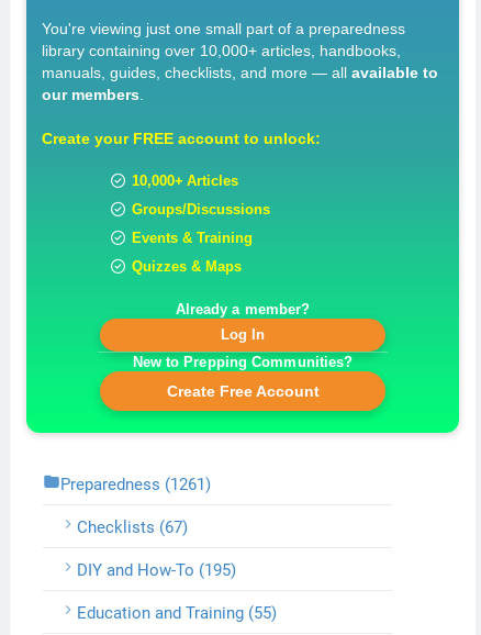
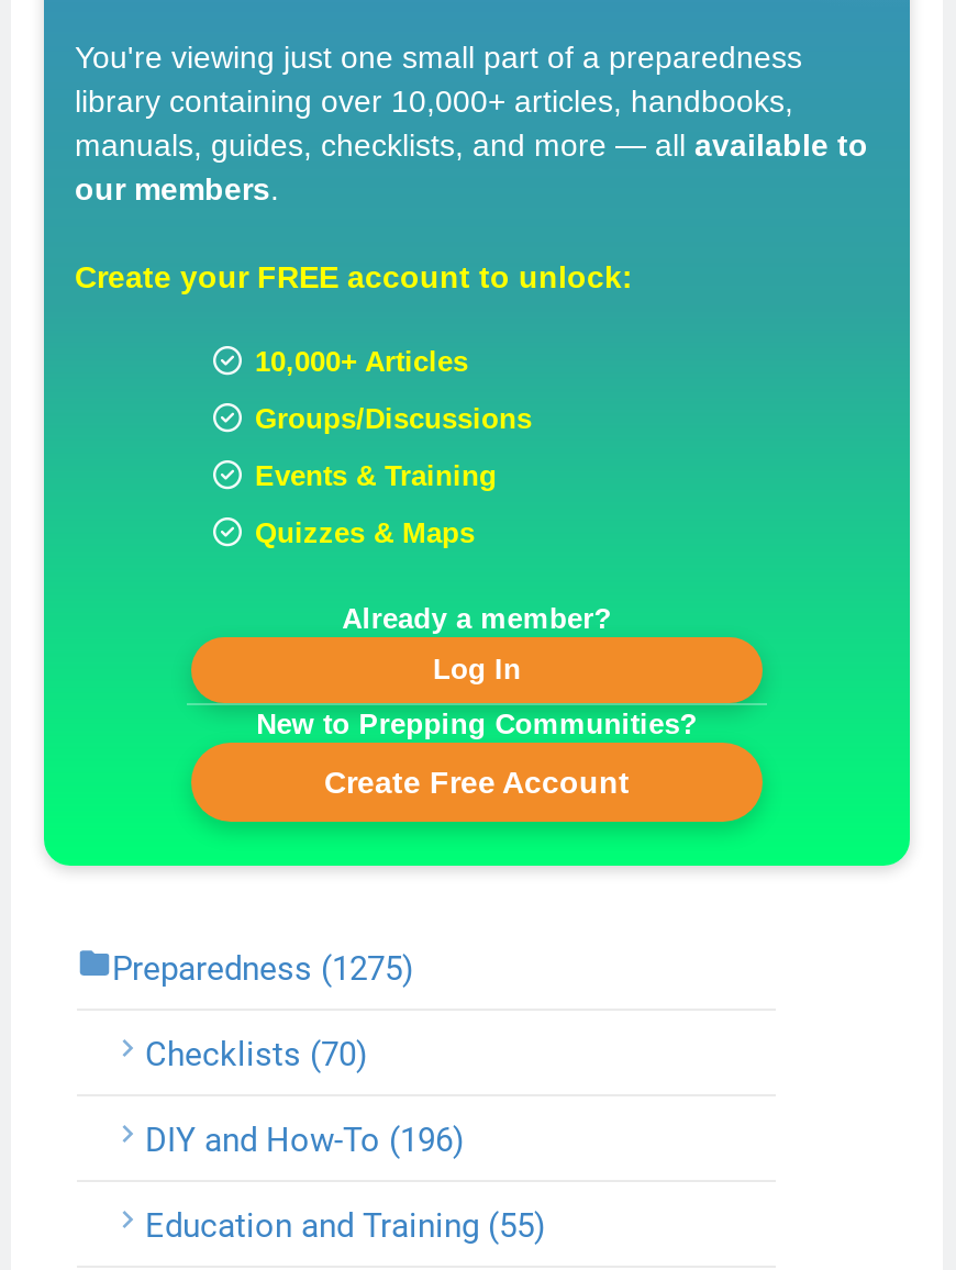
[60,474,211,494] Preparedness (1261) -> [112,949,413,989] Preparedness (1275)
[77,517,188,537] Checklists (67) -> [145,1035,367,1074] Checklists (70)
[77,560,236,580] DIY and How-To (195) -> [145,1120,464,1160] DIY and How-To (196)

